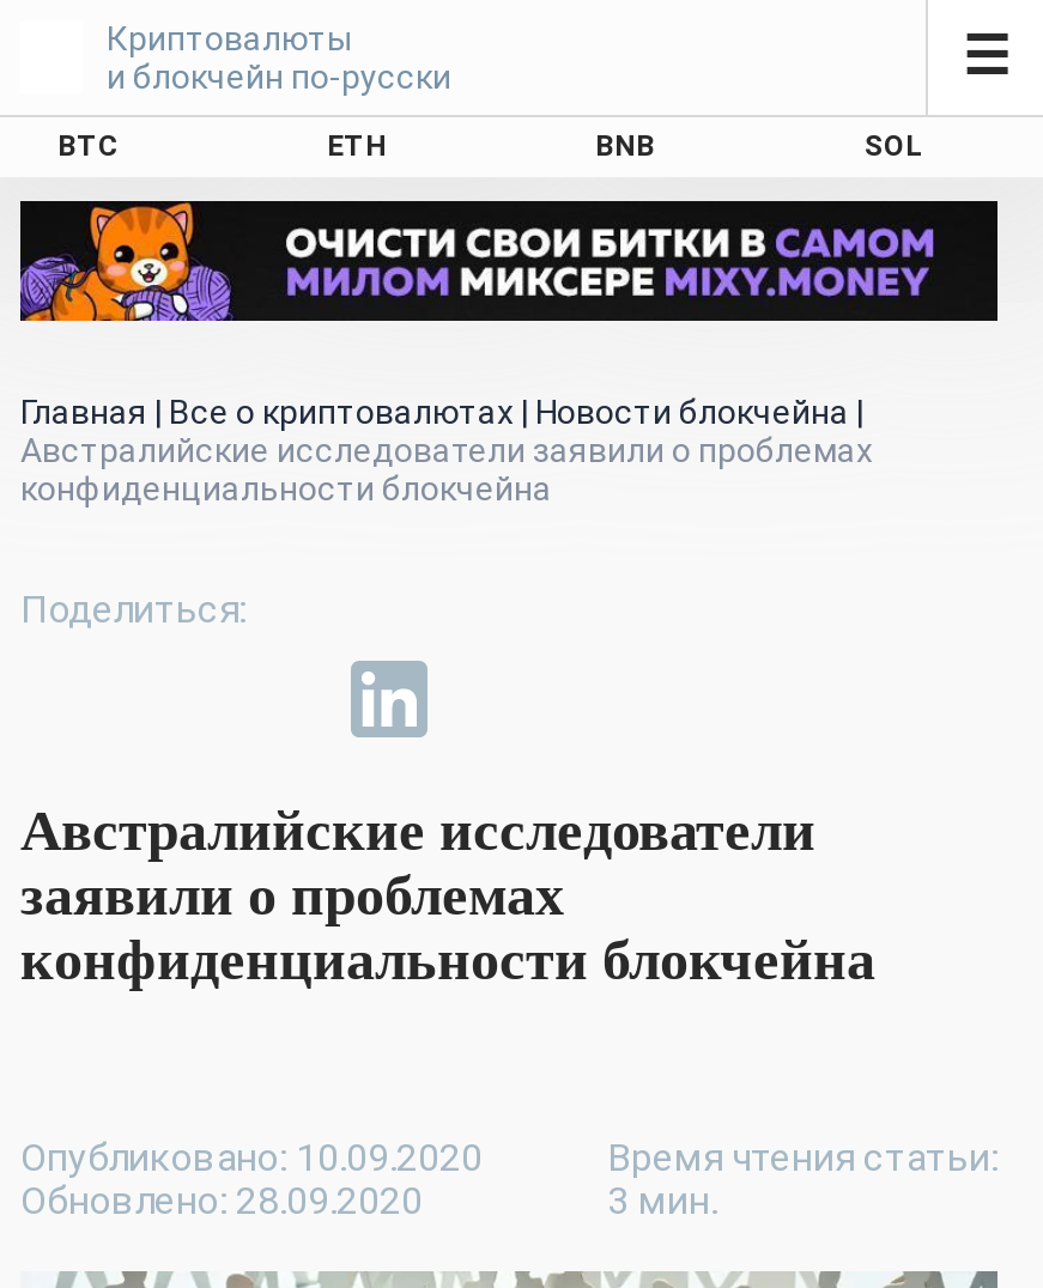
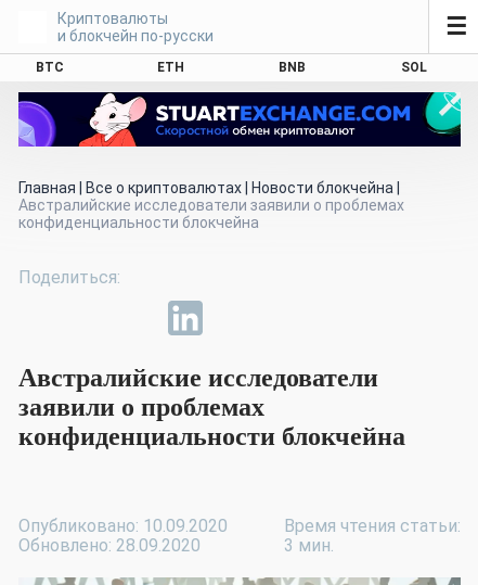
[18,199,1000,323] [image] -> [17,91,462,148] [image]

